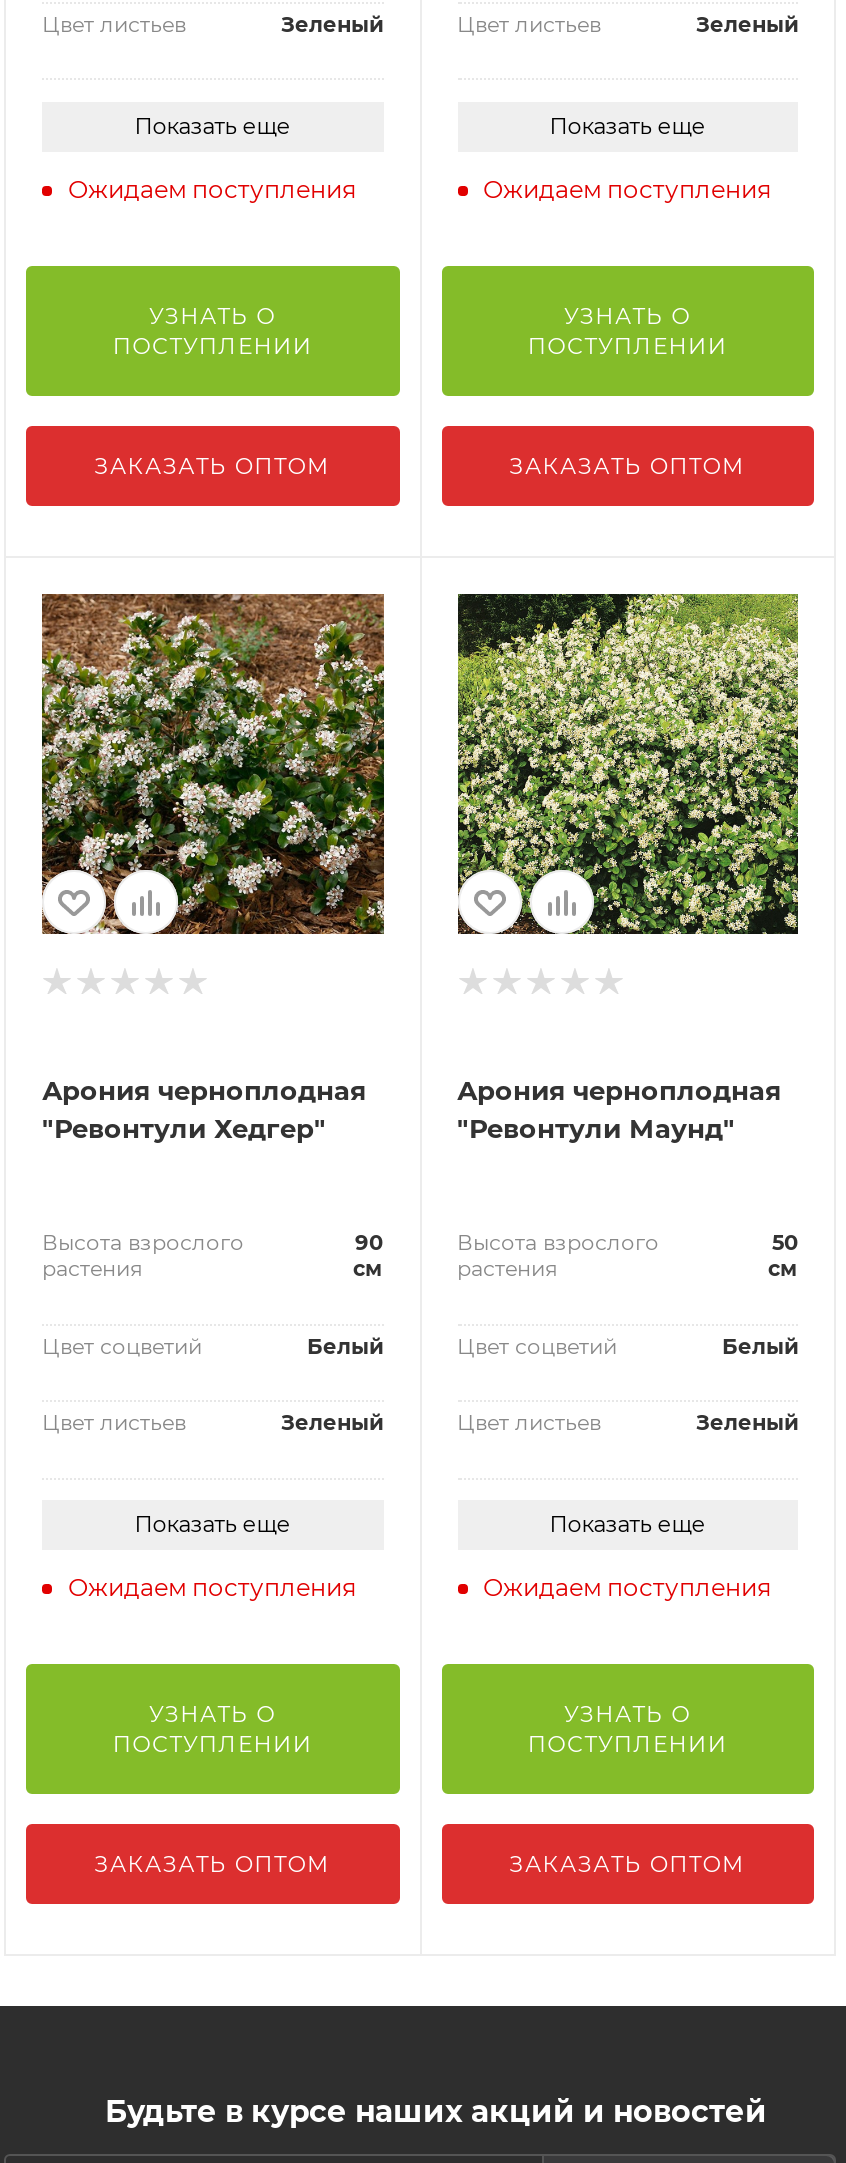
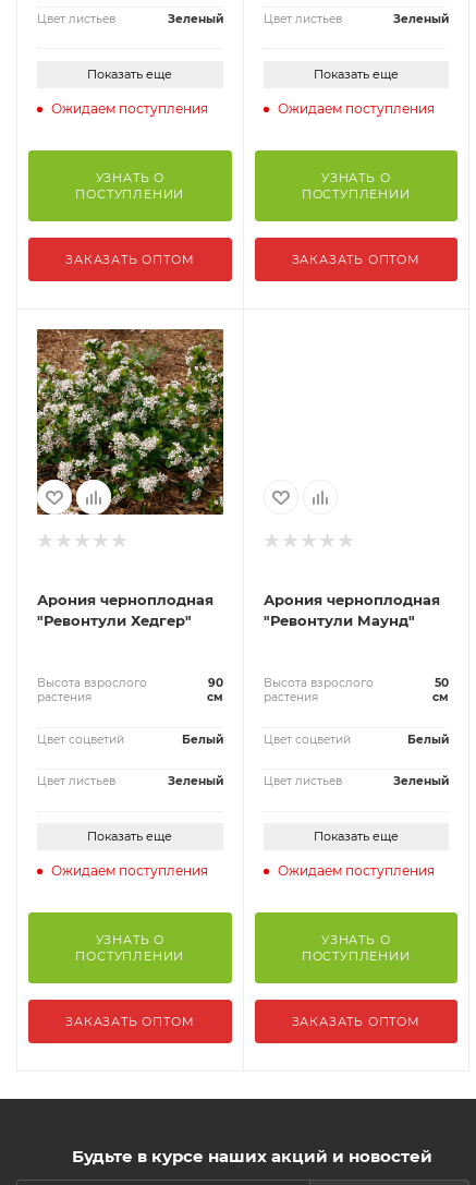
[456,592,800,936] [image] -> none

